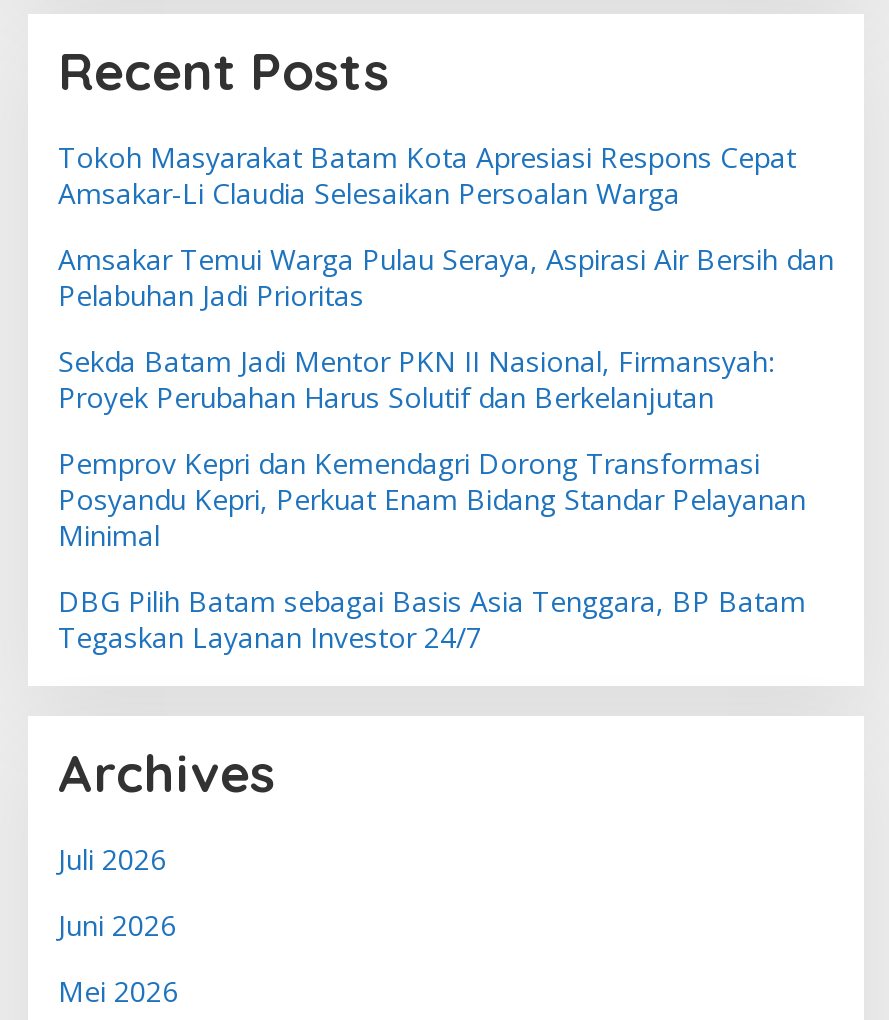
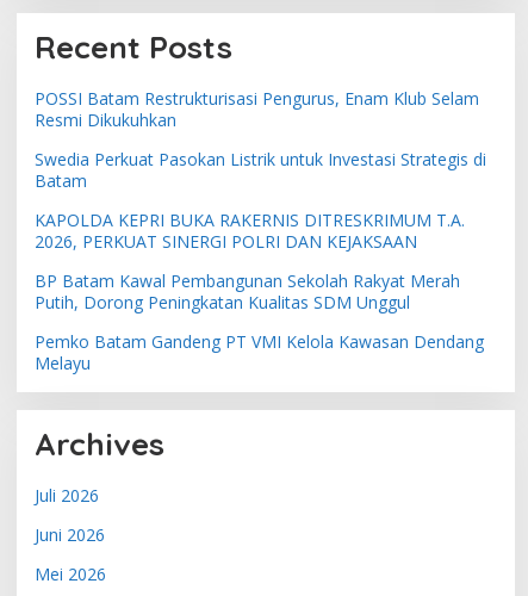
[58,139,796,213] Tokoh Masyarakat Batam Kota Apresiasi Respons Cepat | Amsakar-Li Claudia Selesaikan Persoalan Warga -> [35,87,479,131] POSSI Batam Restrukturisasi Pengurus, Enam Klub Selam | Resmi Dikukuhkan
[58,241,834,315] Amsakar Temui Warga Pulau Seraya, Aspirasi Air Bersih dan | Pelabuhan Jadi Prioritas -> [35,148,486,192] Swedia Perkuat Pasokan Listrik untuk Investasi Strategis di | Batam
[58,343,774,417] Sekda Batam Jadi Mentor PKN II Nasional, Firmansyah: | Proyek Perubahan Harus Solutif dan Berkelanjutan -> [35,209,465,253] KAPOLDA KEPRI BUKA RAKERNIS DITRESKRIMUM T.A. | 2026, PERKUAT SINERGI POLRI DAN KEJAKSAAN
[58,445,806,555] Pemprov Kepri dan Kemendagri Dorong Transformasi | Posyandu Kepri, Perkuat Enam Bidang Standar Pelayanan | Minimal -> [35,270,460,314] BP Batam Kawal Pembangunan Sekolah Rakyat Merah | Putih, Dorong Peningkatan Kualitas SDM Unggul
[58,583,806,657] DBG Pilih Batam sebagai Basis Asia Tenggara, BP Batam | Tegaskan Layanan Investor 24/7 -> [35,331,484,375] Pemko Batam Gandeng PT VMI Kelola Kawasan Dendang | Melayu

